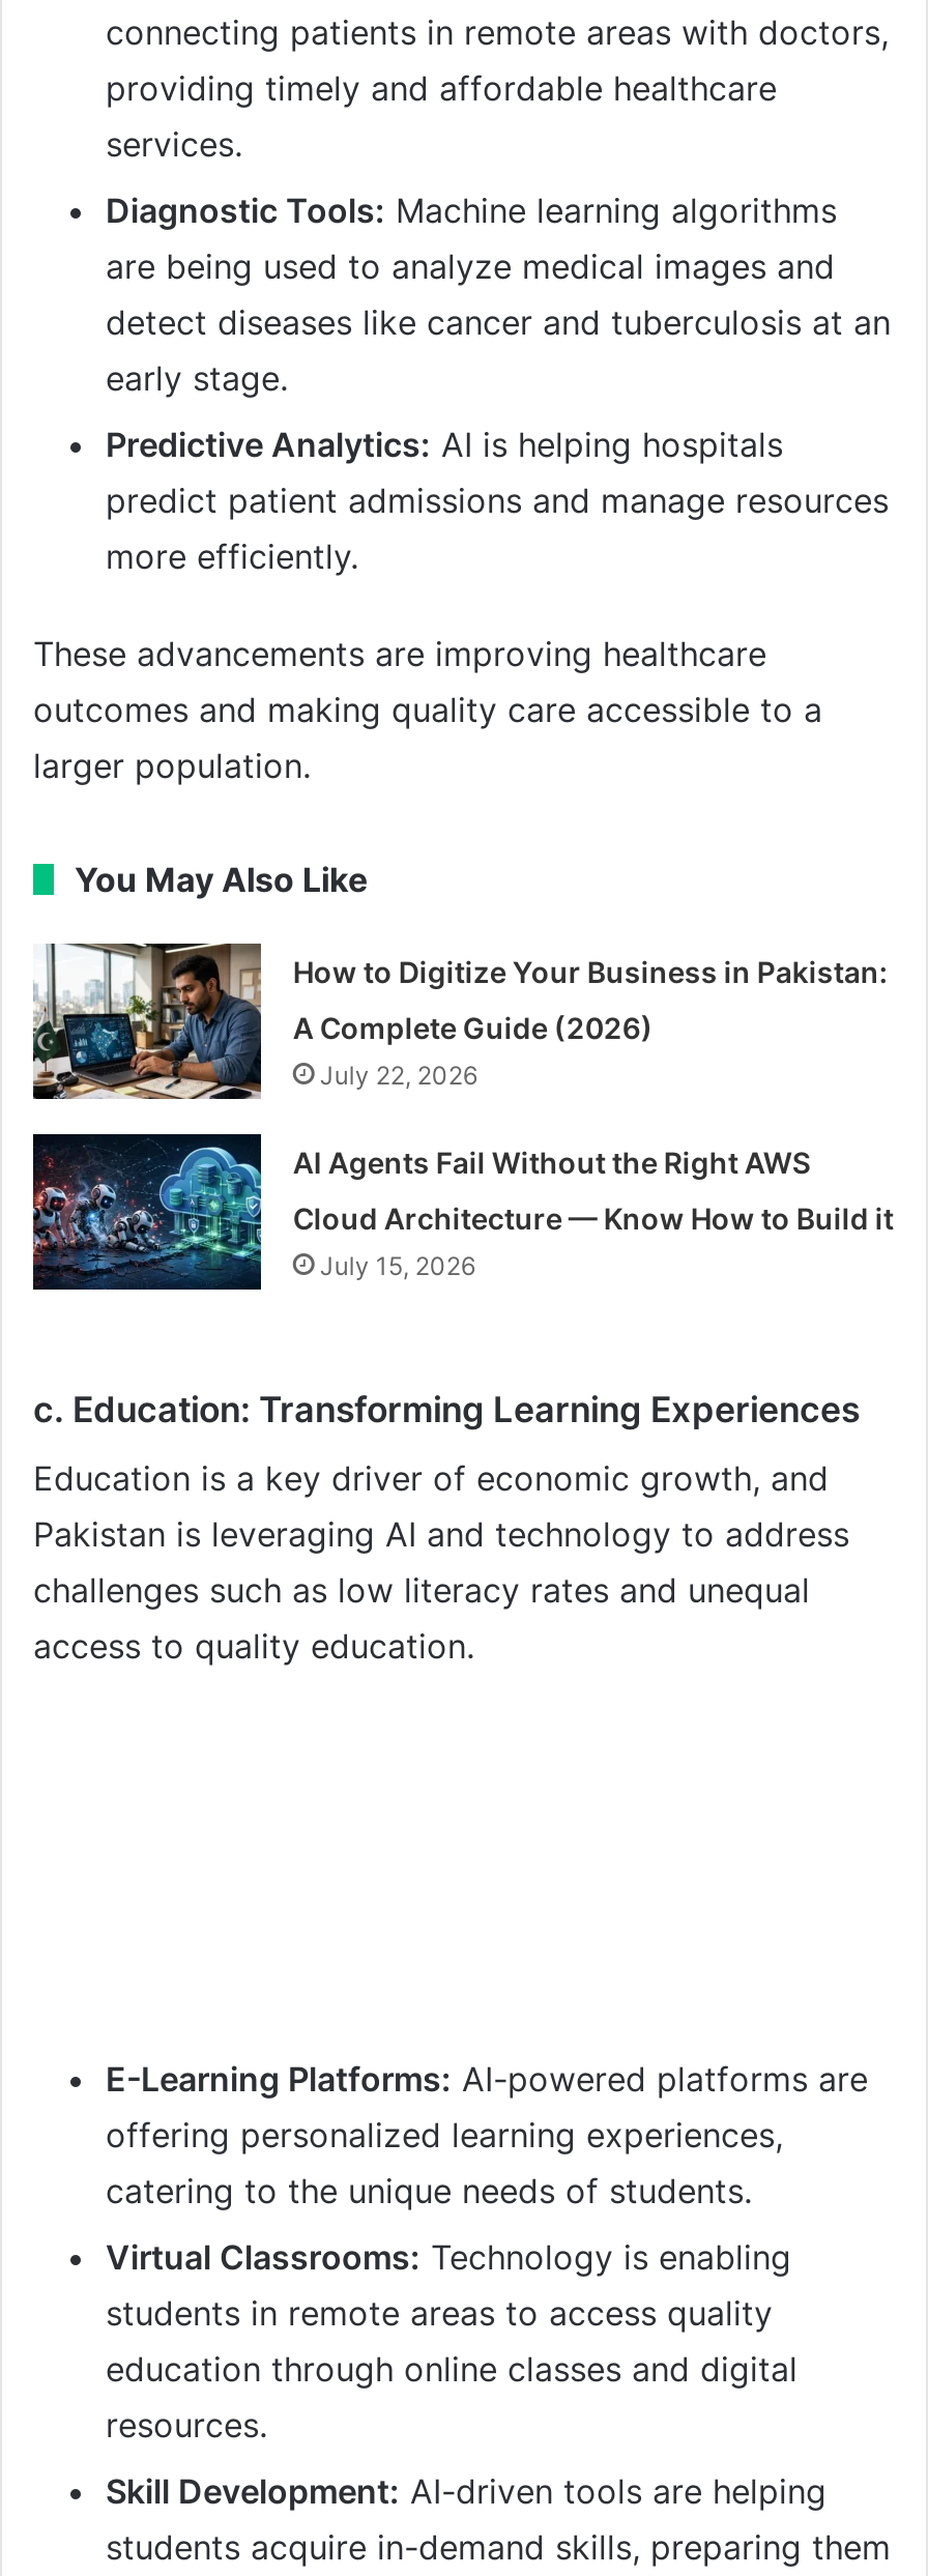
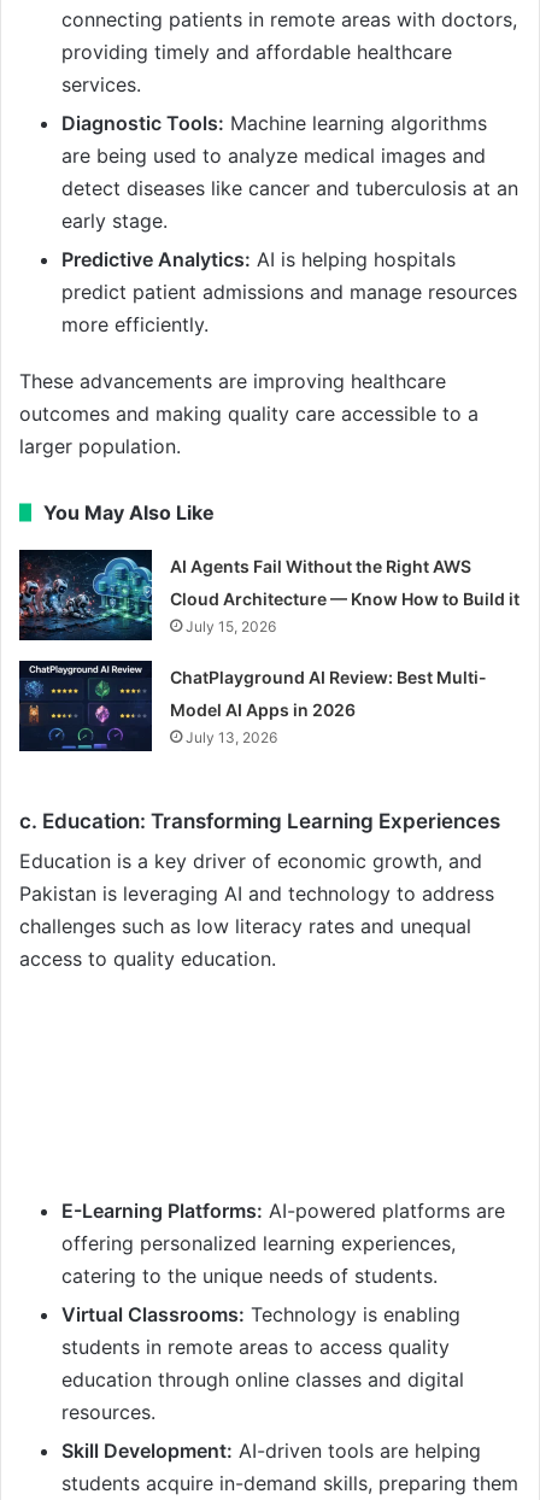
[31,942,887,1101] [image] | How to Digitize Your Business in Pakistan: | A Complete Guide (2026) | July 22, 2026 -> none
moved [29,1136,893,1292] -> [17,551,520,641]: [image] | AI Agents Fail Without the Right AWS | Cloud Architecture — Know How to Build it | July 15, 2026
none -> [18,664,487,750] [image] | ChatPlayground AI Review: Best Multi- | Model AI Apps in 2026 | July 13, 2026

